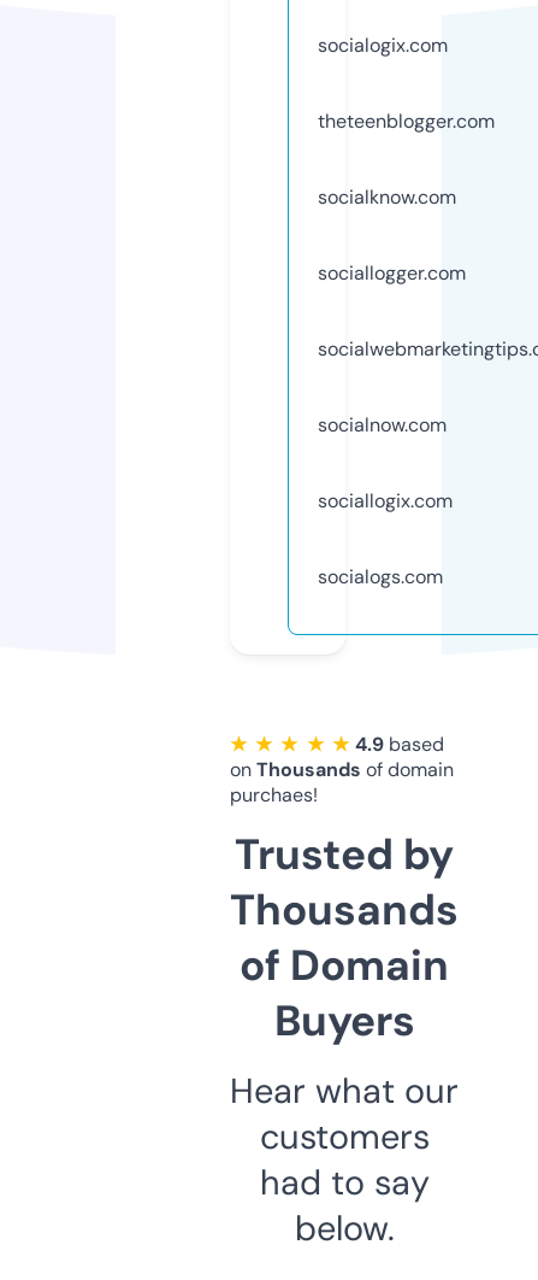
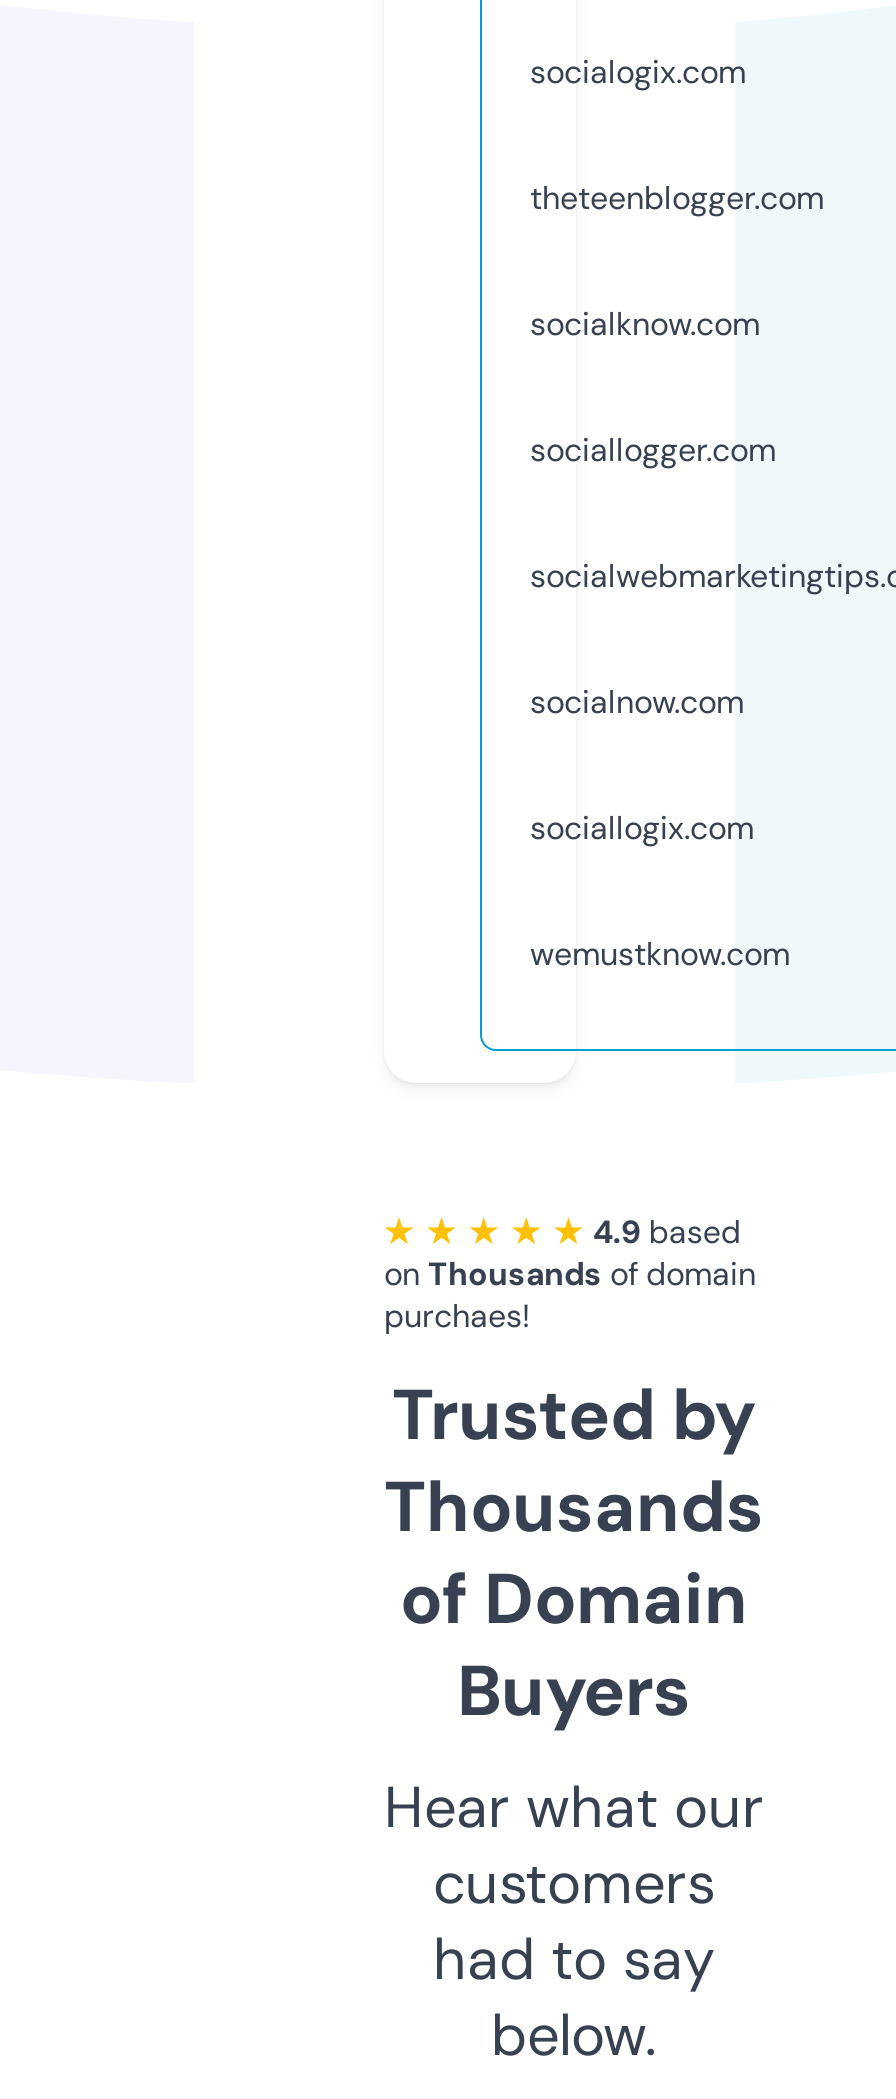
[318,564,443,589] socialogs.com -> [530,933,790,975] wemustknow.com

